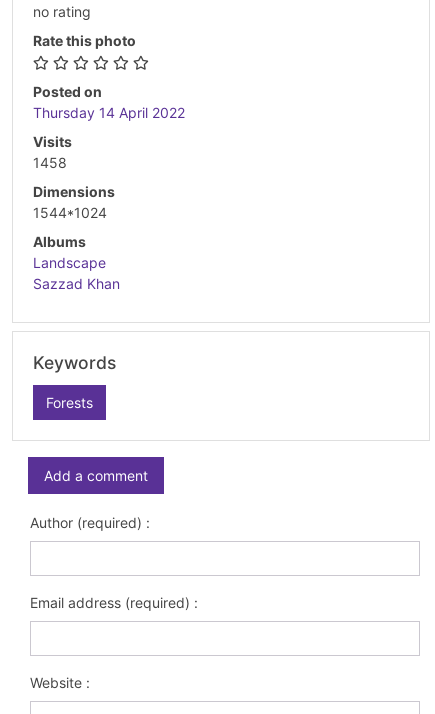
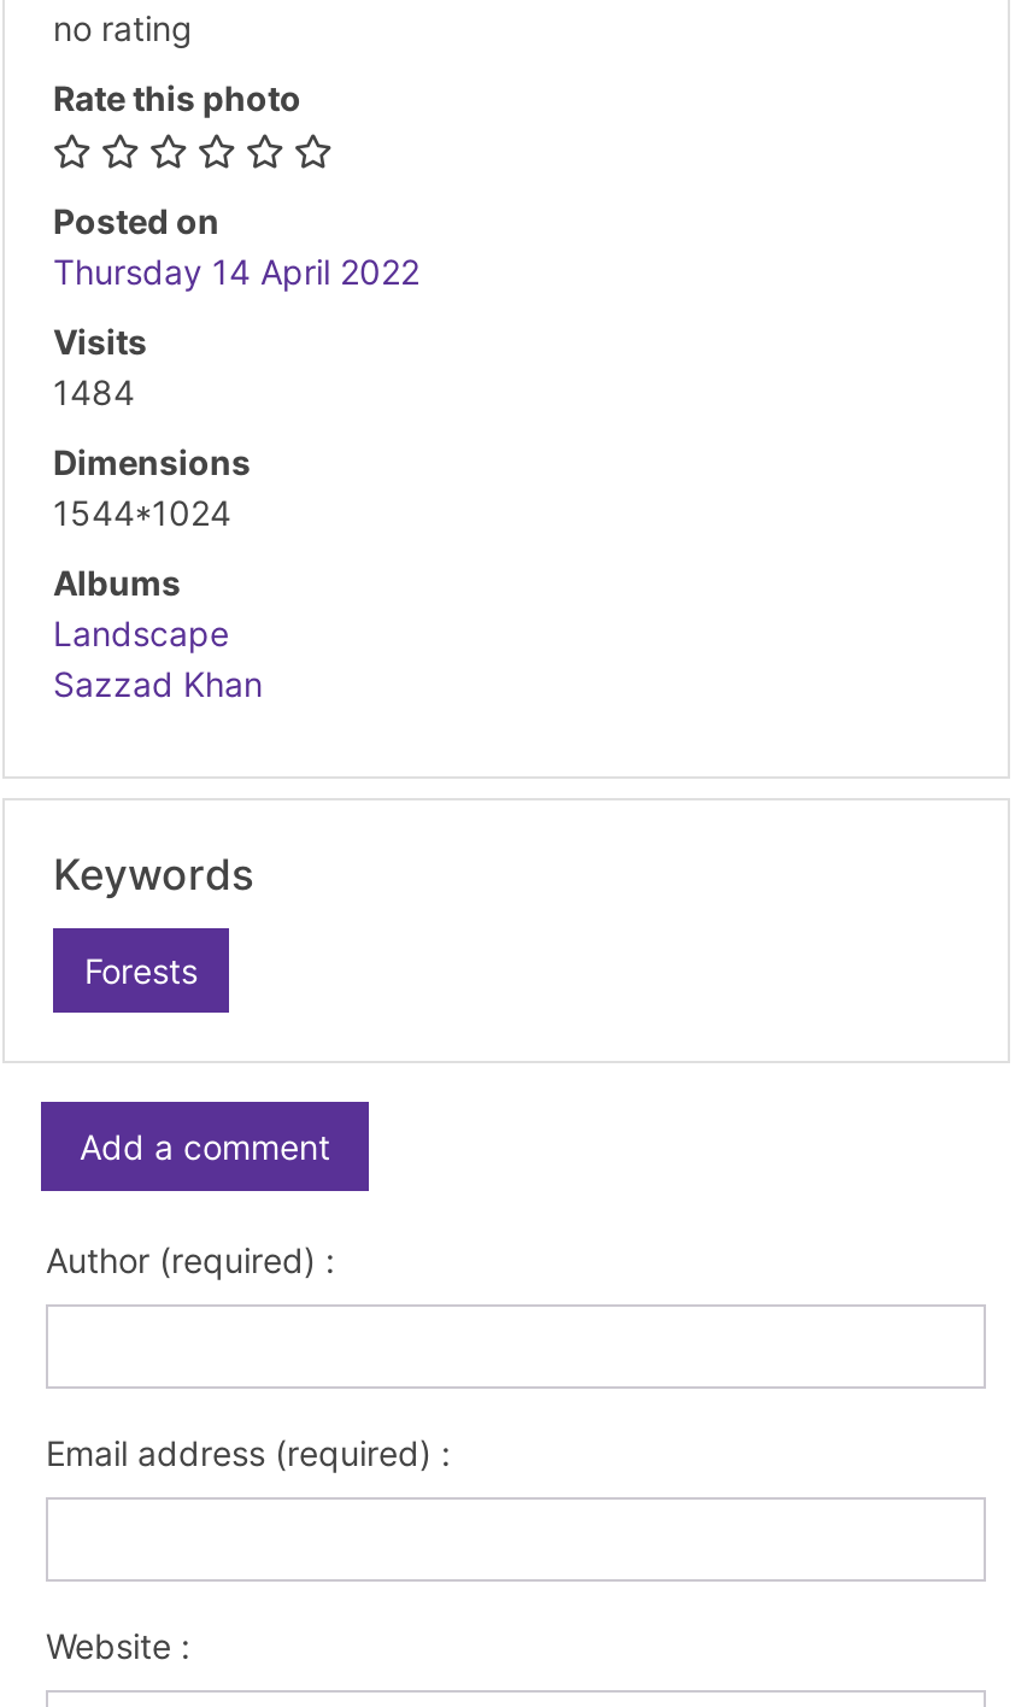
[33,154,67,171] 1458 -> [53,371,135,412] 1484

